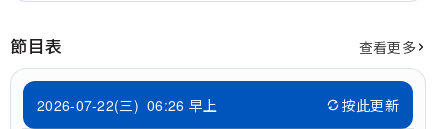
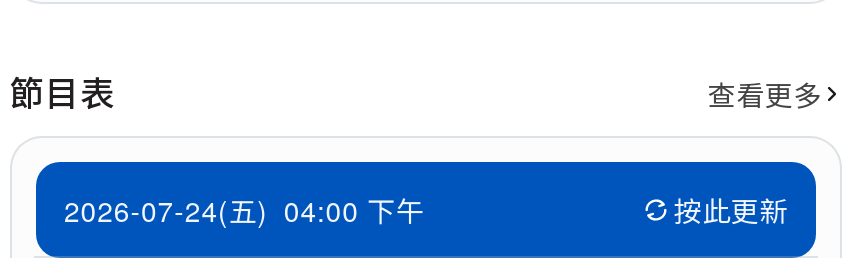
[37,95,217,115] 2026-07-22(三) 06:26 早上 -> [64,190,425,230] 2026-07-24(五) 04:00 下午

